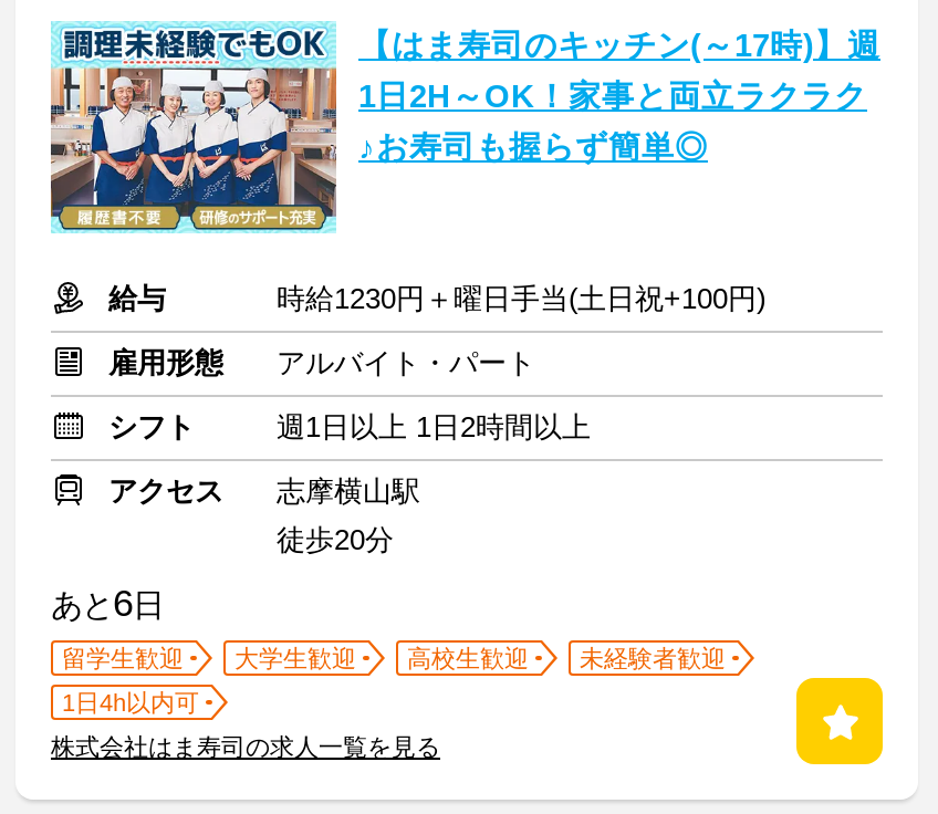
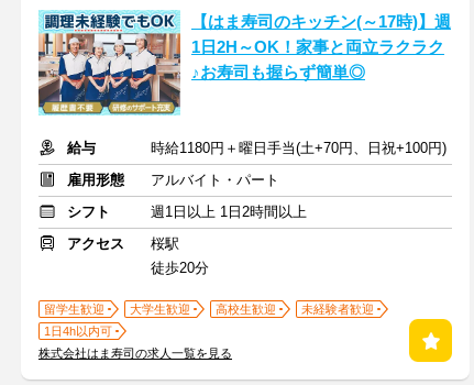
[277,282,765,315] 時給1230円＋曜日手当(土日祝+100円) -> [151,140,447,156] 時給1180円＋曜日手当(土+70円、日祝+100円)
[277,475,420,508] 志摩横山駅 -> [151,236,179,252] 桜駅
[51,583,164,625] あと6日 -> none

